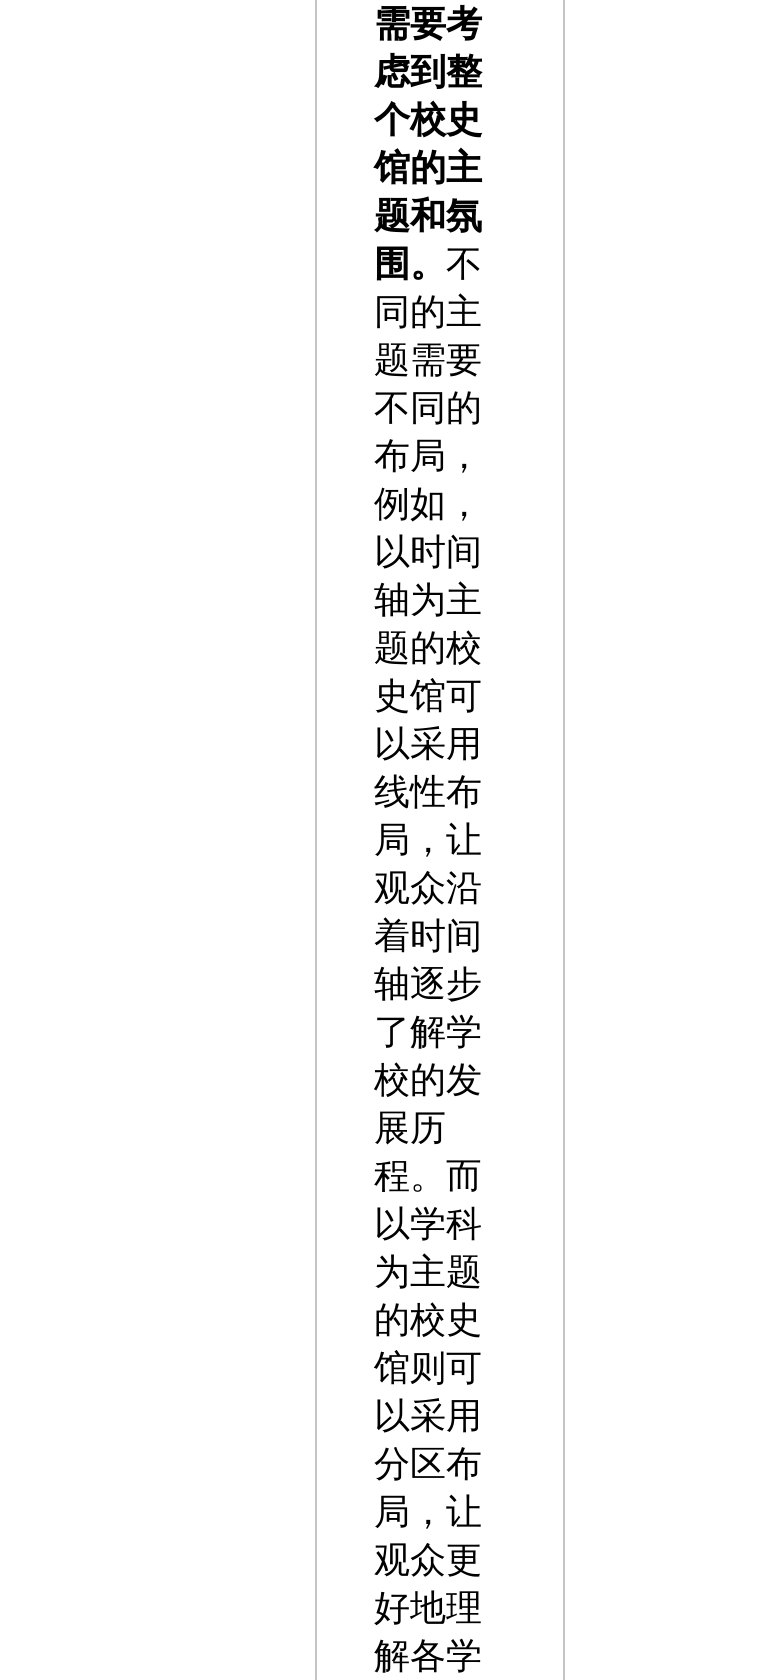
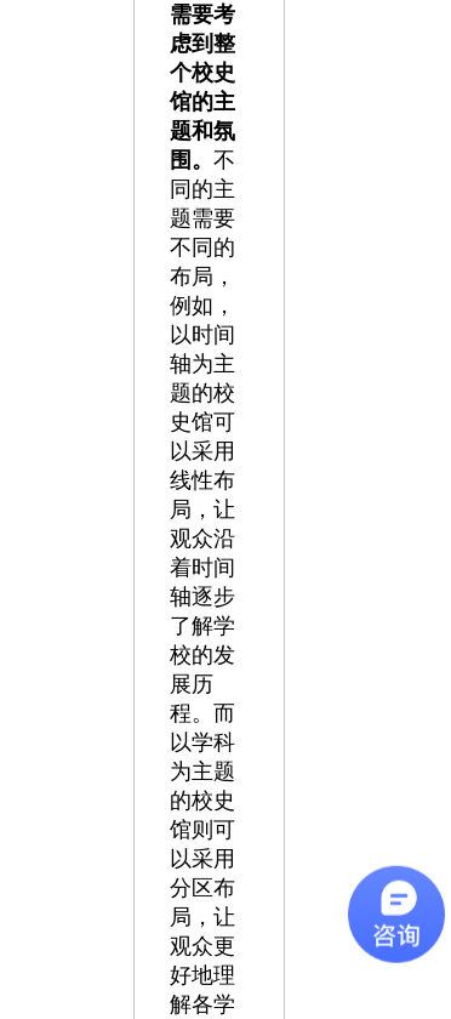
none -> [347,865,446,964] [image]

